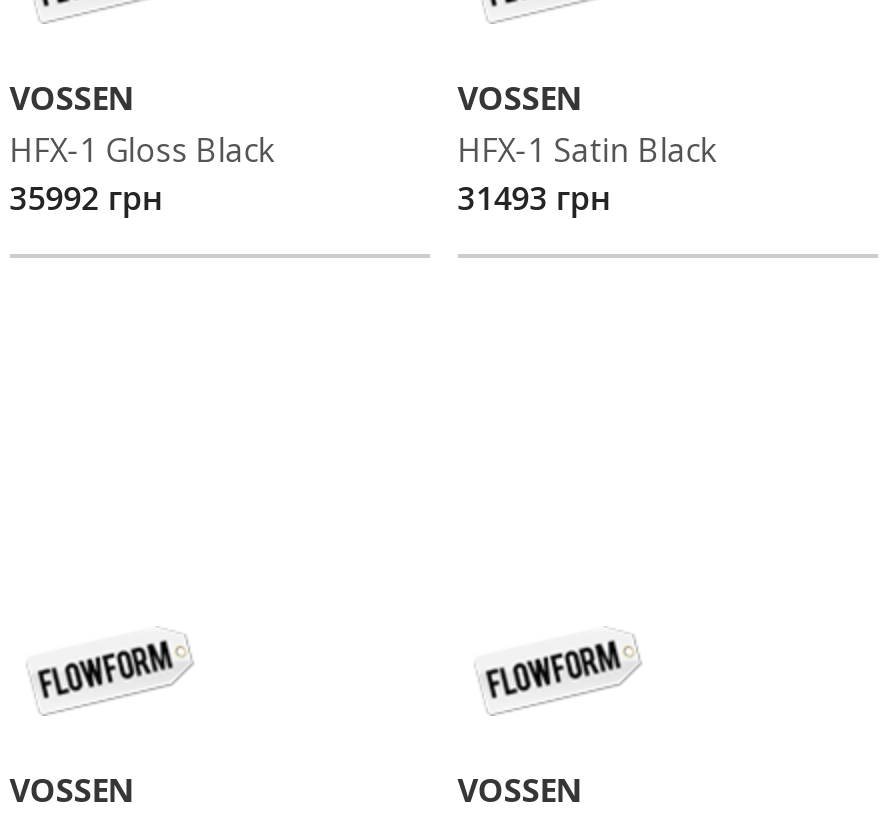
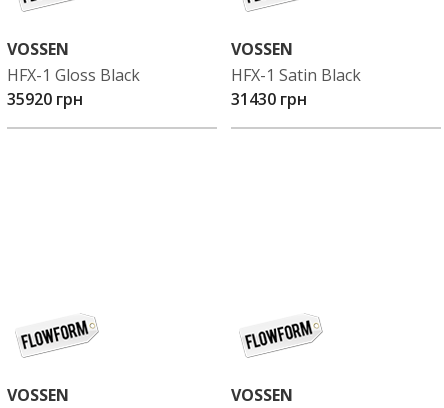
[9,177,161,221] 35992 грн -> [7,88,83,110] 35920 грн
[457,177,609,221] 31493 грн -> [231,88,307,110] 31430 грн

